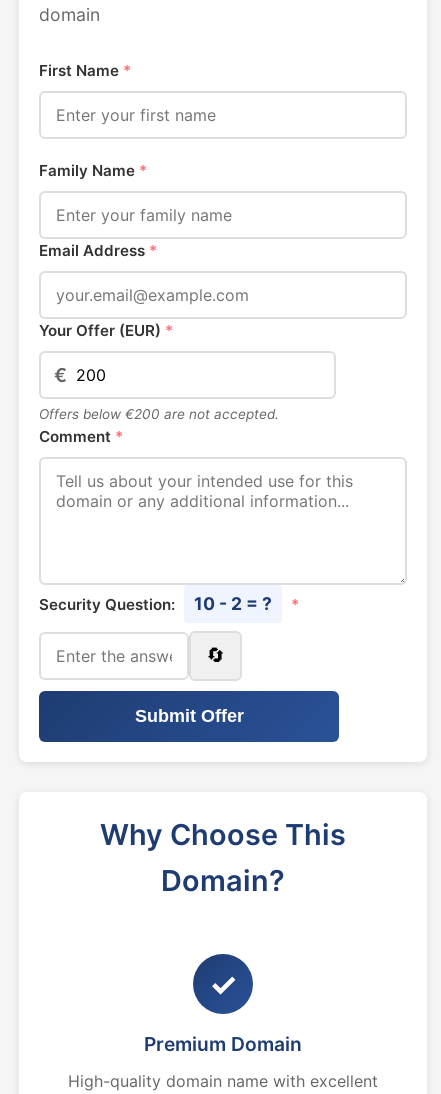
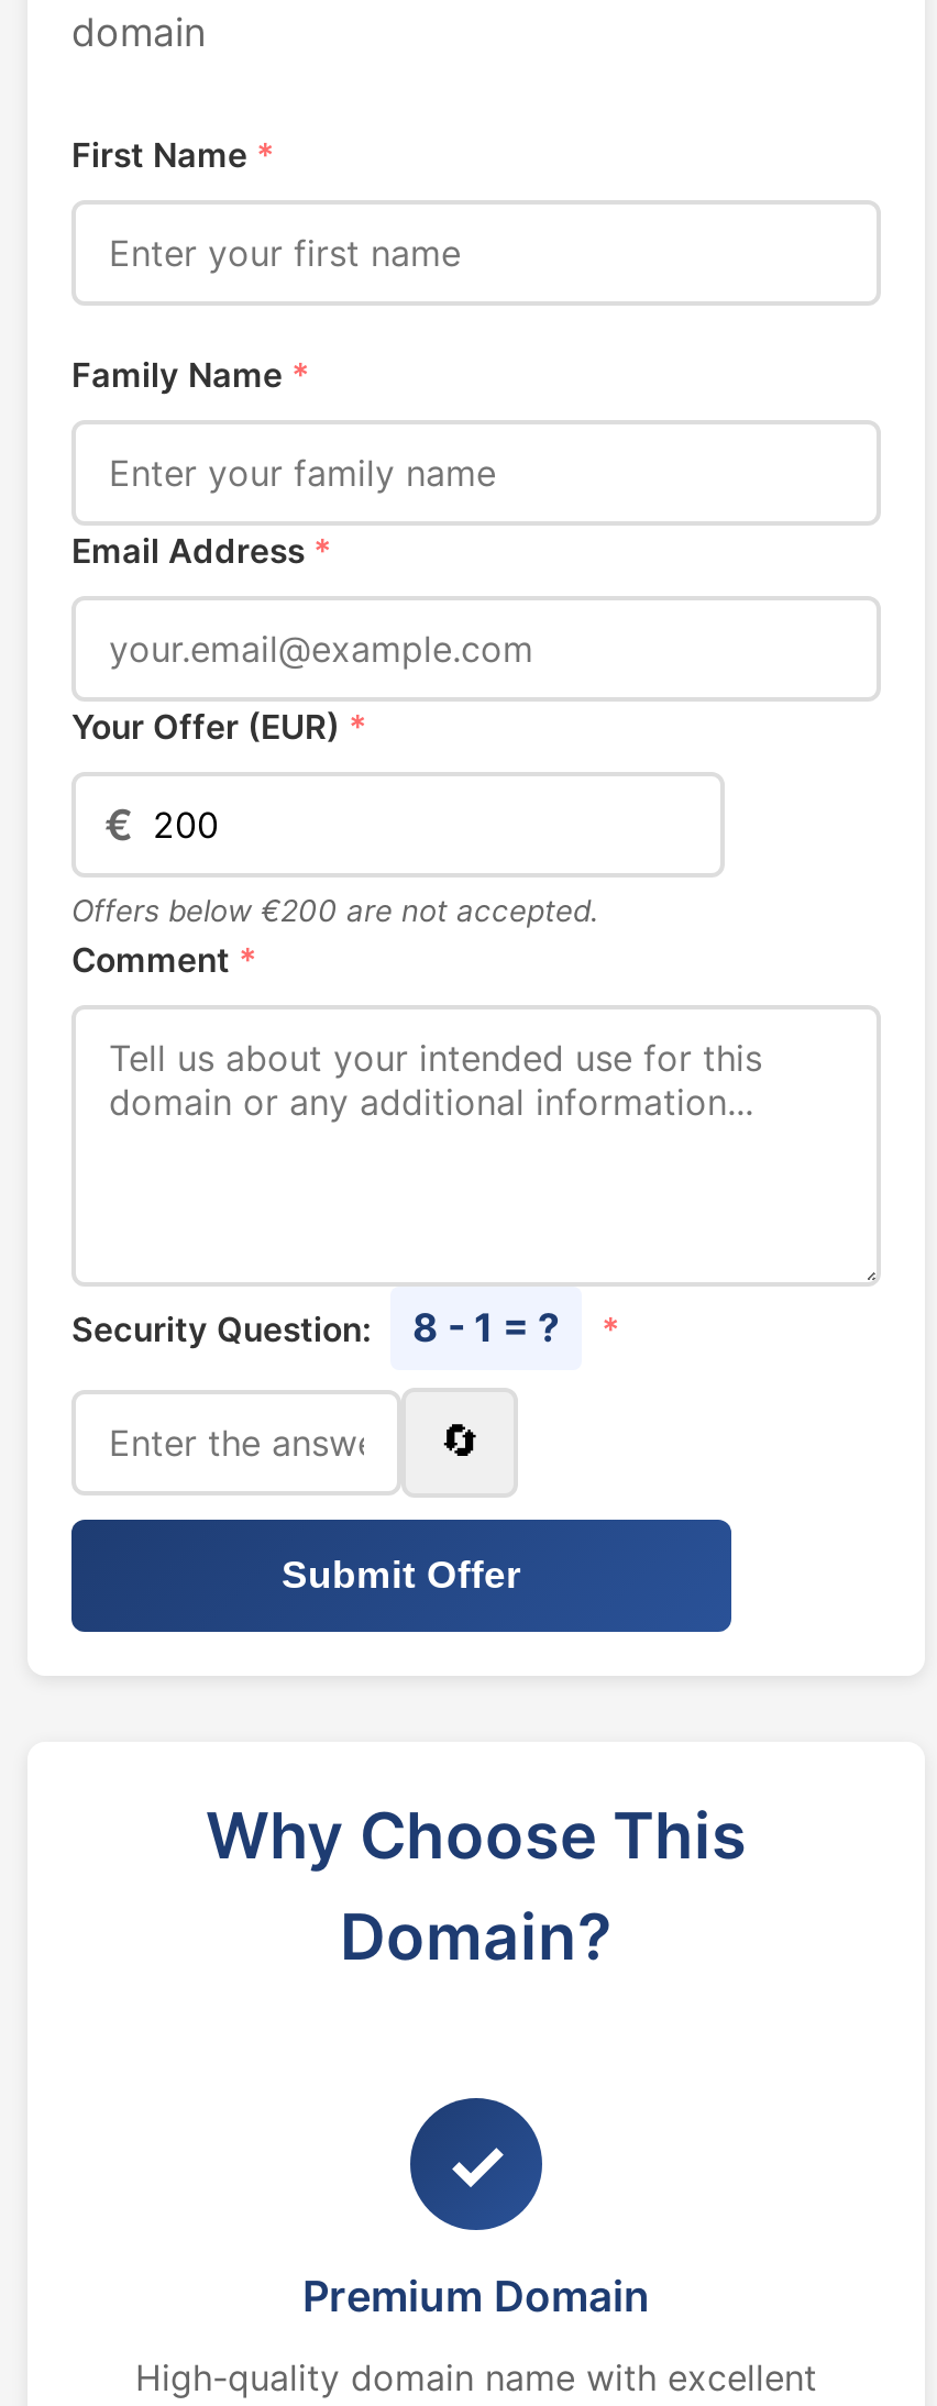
[194,593,272,614] 10 - 2 = ? -> [412,1304,560,1350] 8 - 1 = ?

